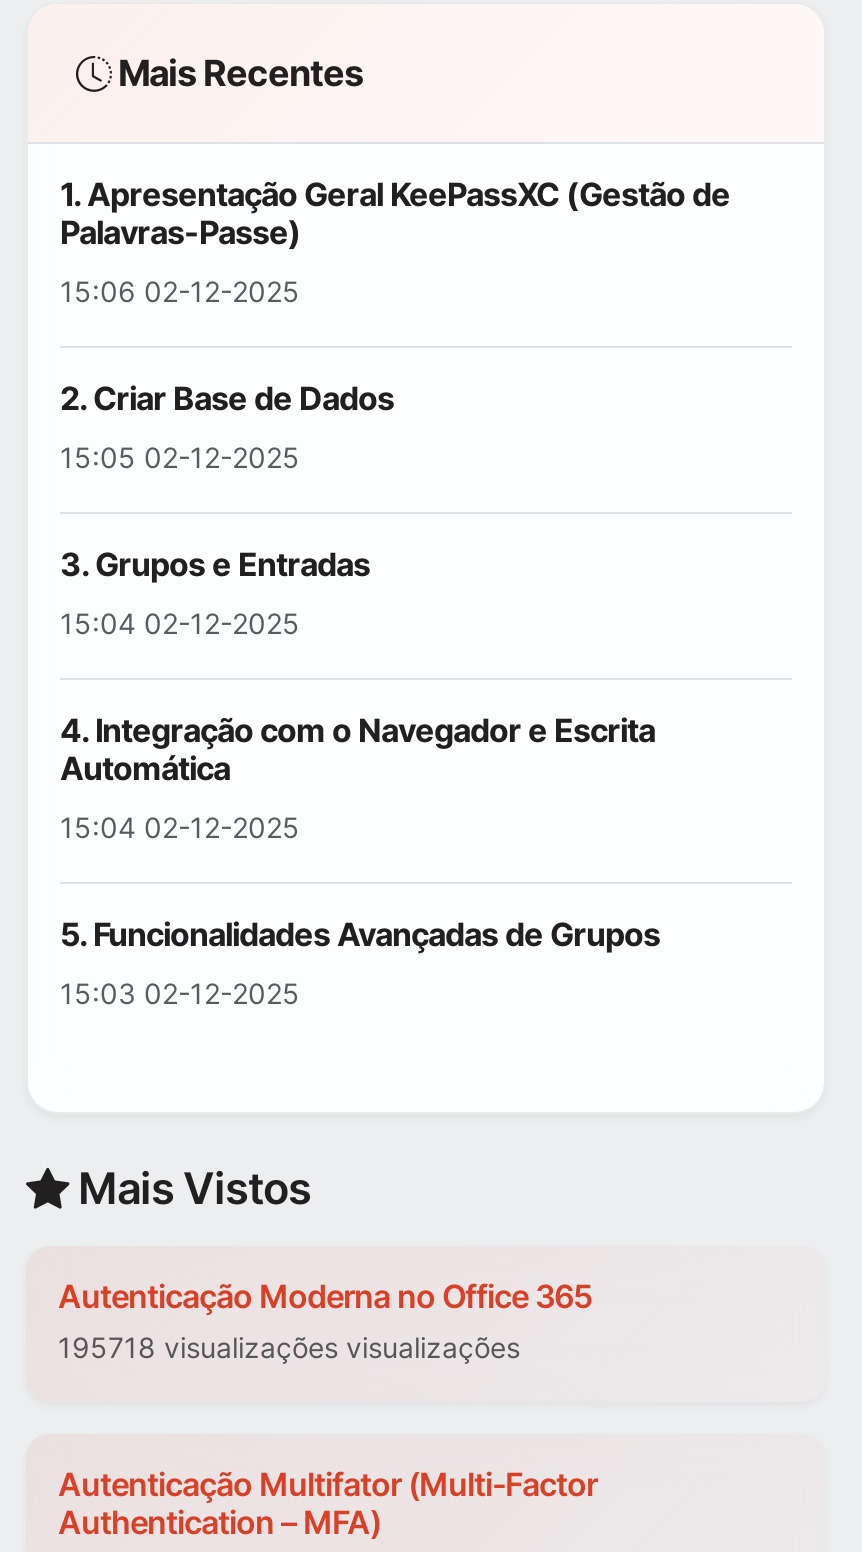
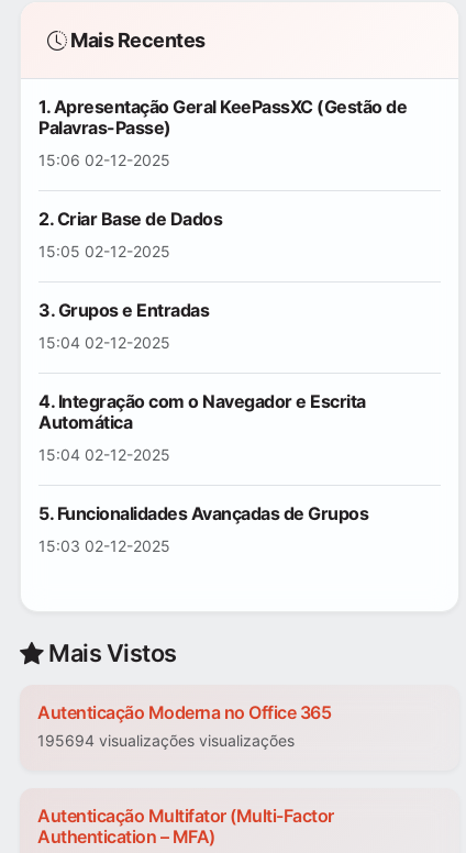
[58,1331,520,1365] 195718 visualizações visualizações -> [37,732,295,750] 195694 visualizações visualizações

